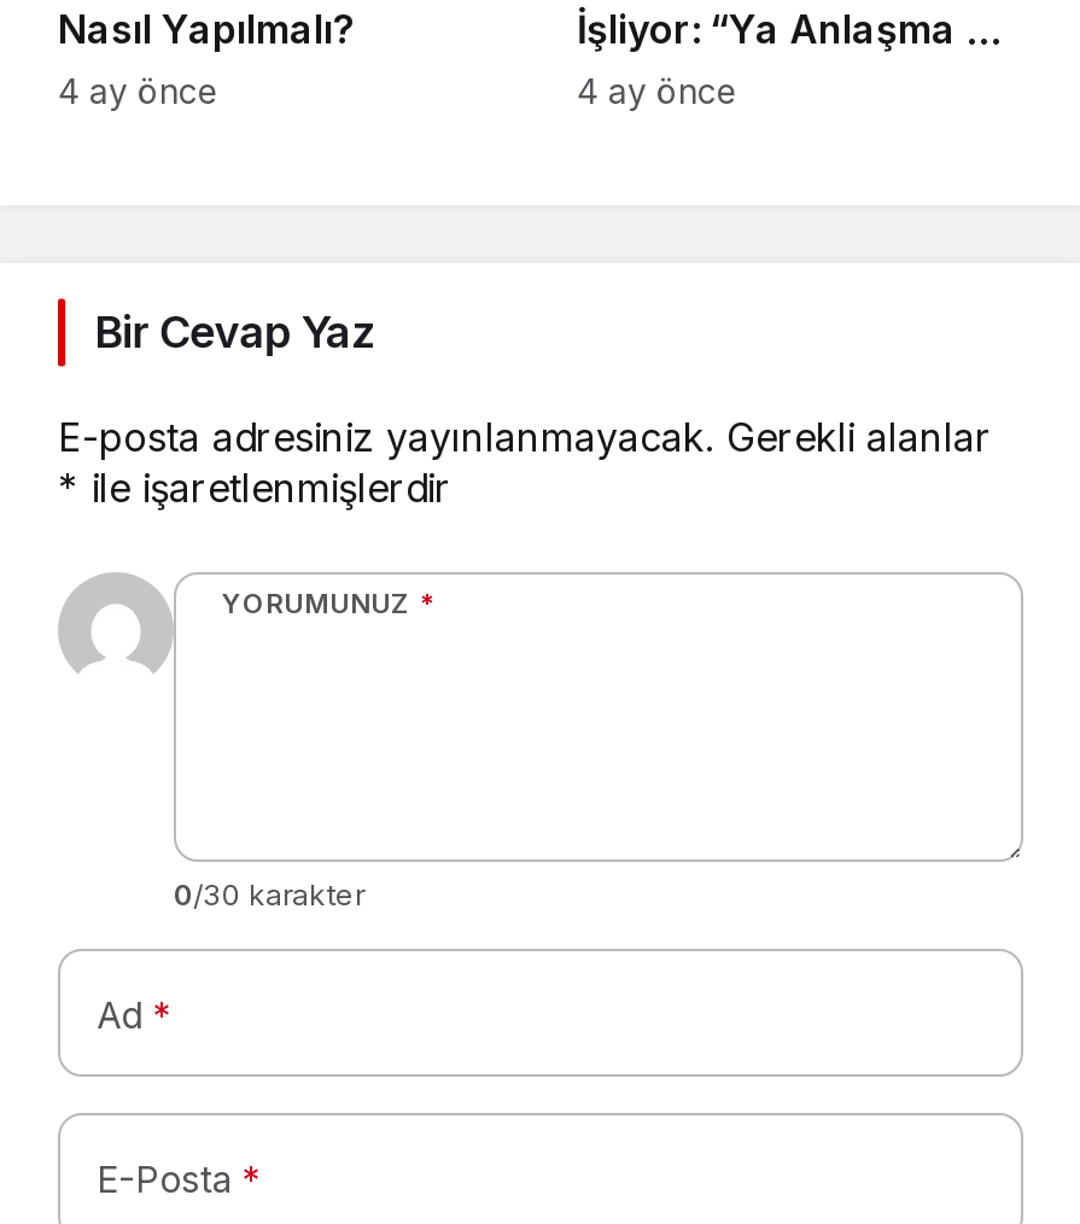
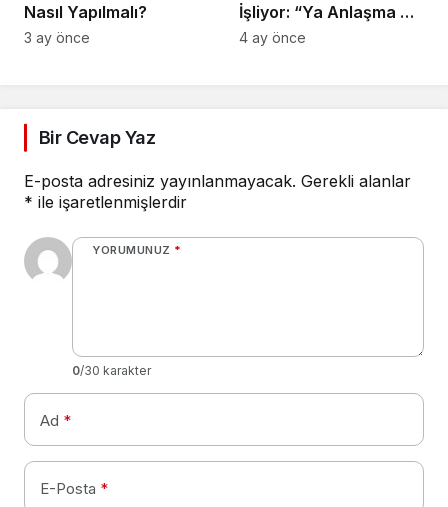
[58,71,220,112] 4 ay önce -> [24,29,90,46] 3 ay önce

